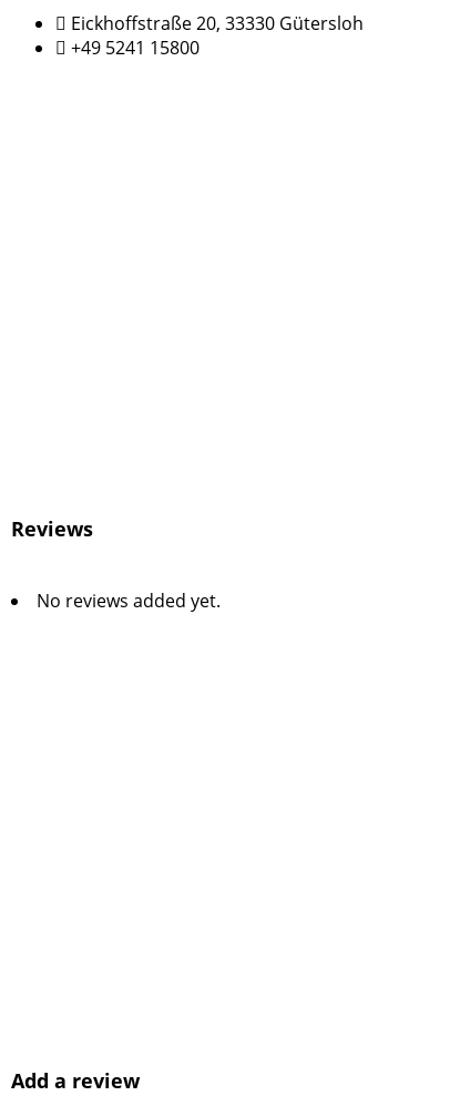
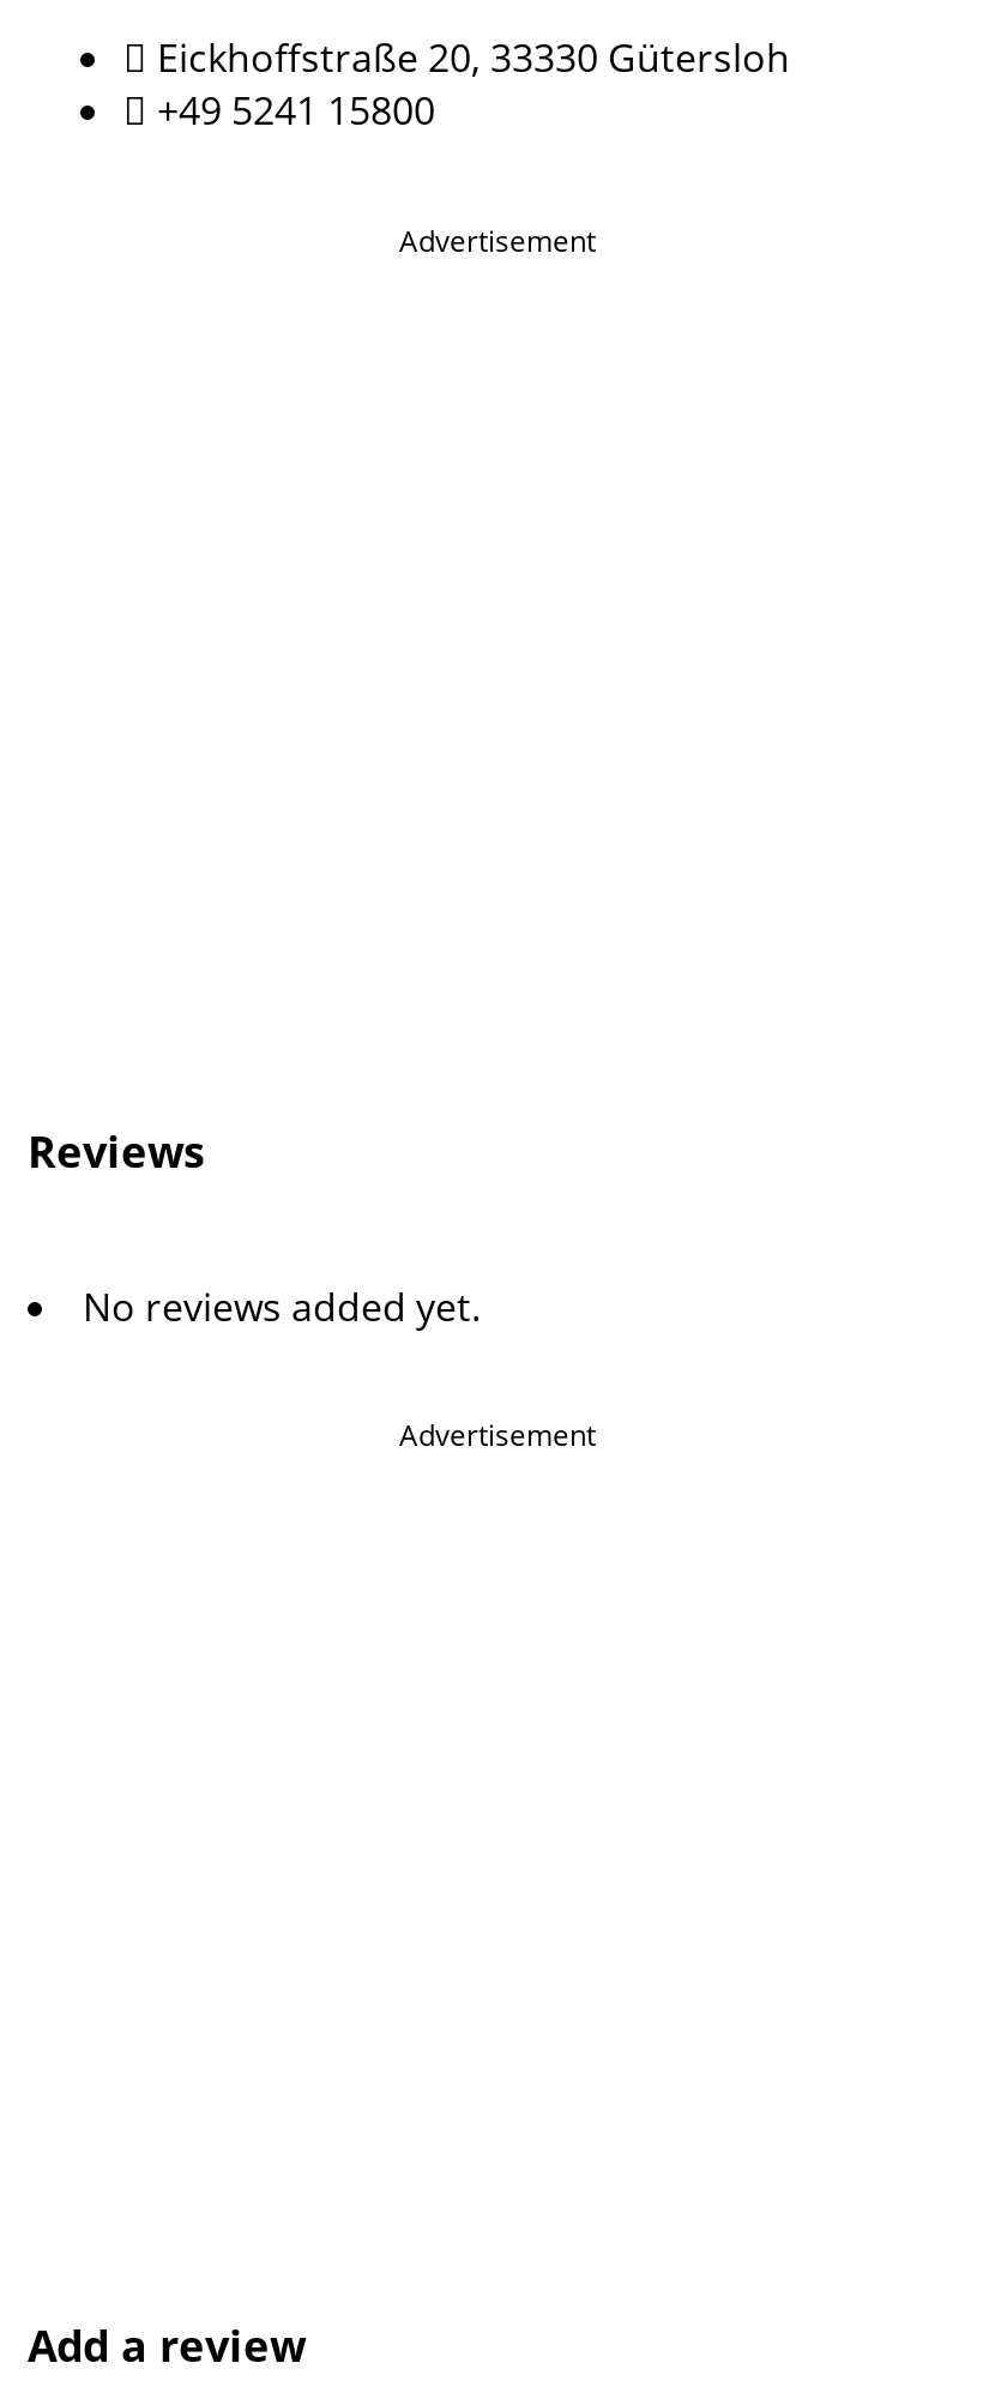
none -> [399,220,596,261] Advertisement
none -> [399,1414,596,1455] Advertisement

